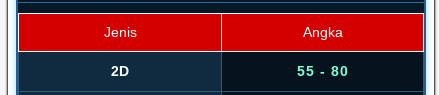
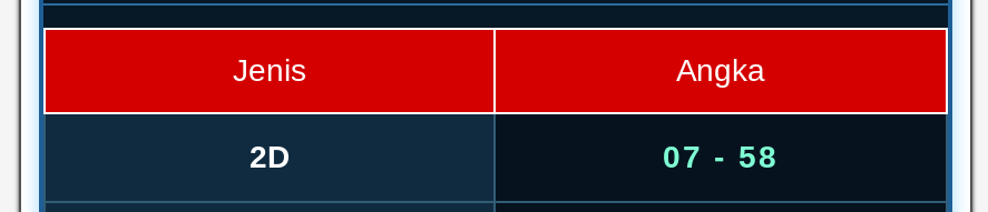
[296,63,348,79] 55 - 80 -> [663,139,779,174] 07 - 58

